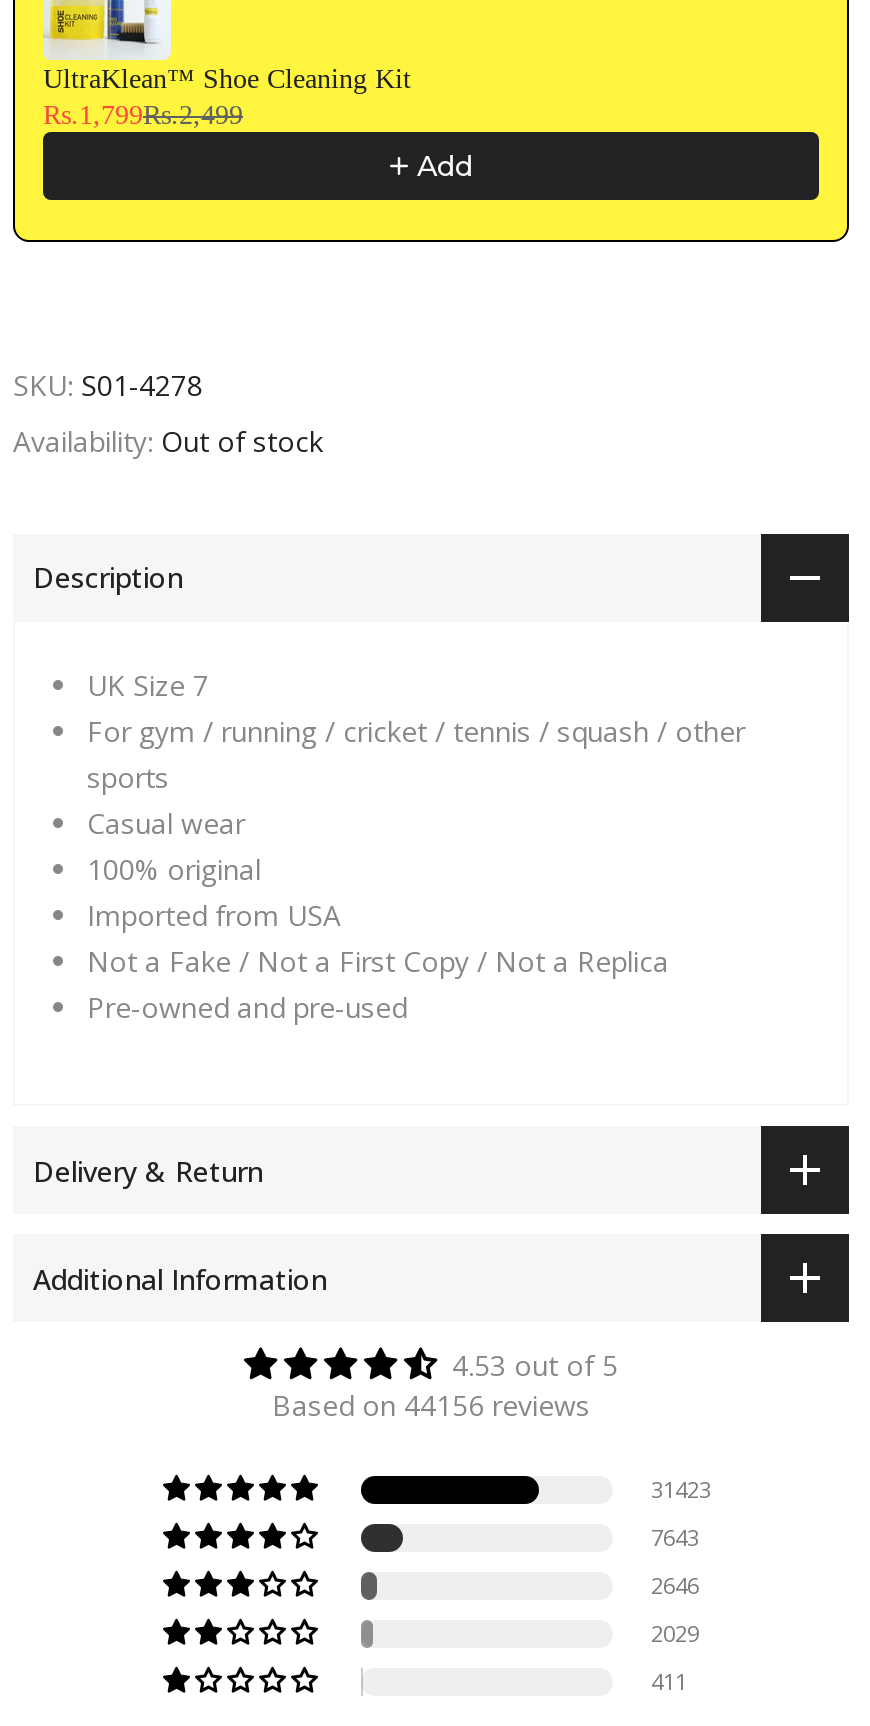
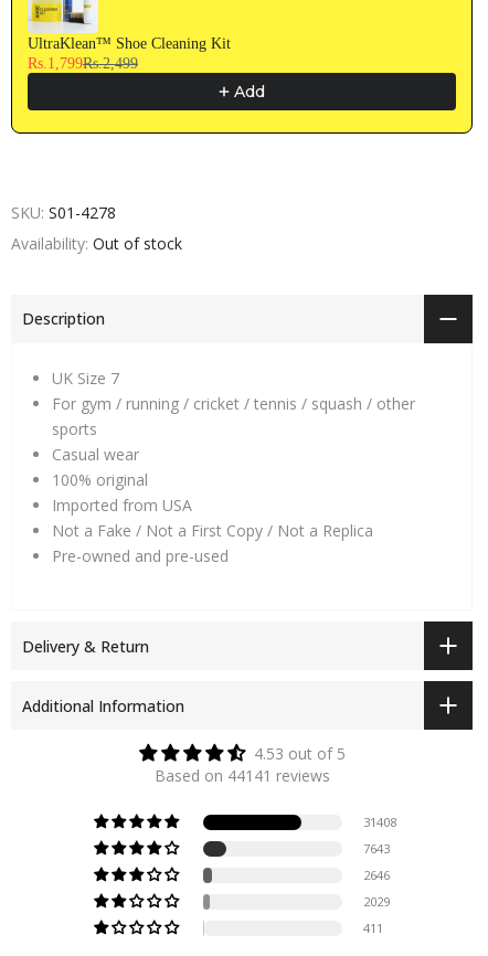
[272,1386,590,1424] Based on 44156 reviews -> [154,765,330,786] Based on 44141 reviews
[651,1474,711,1504] 31423 -> [363,814,396,830] 31408

